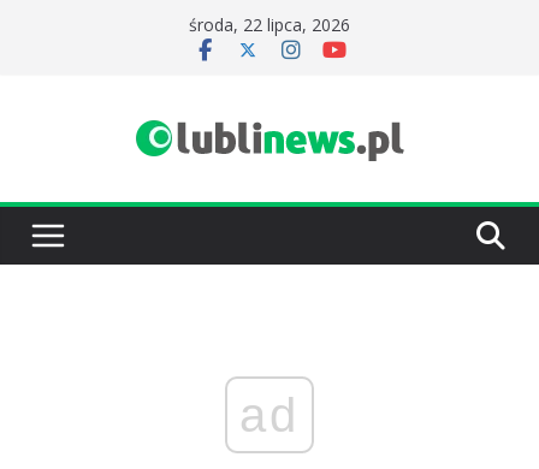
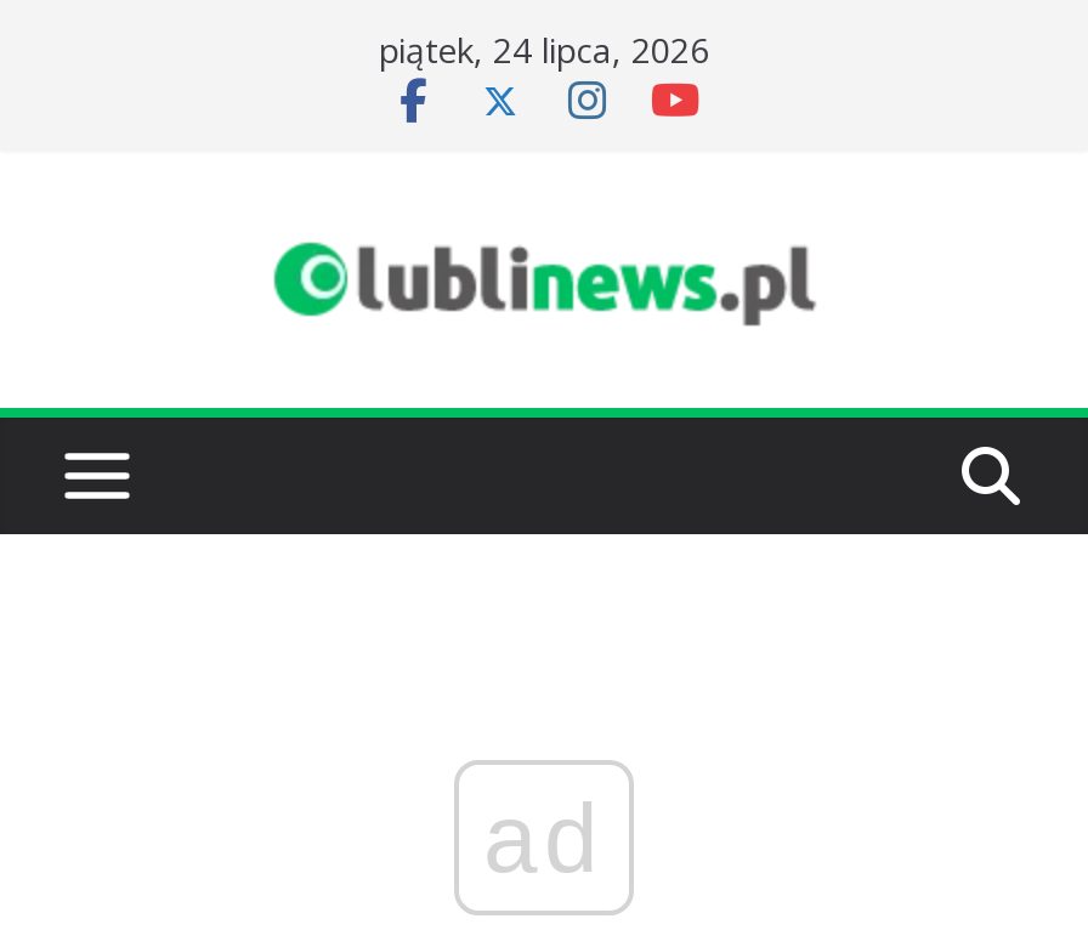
[189,13,350,36] środa, 22 lipca, 2026 -> [379,27,709,73] piątek, 24 lipca, 2026

